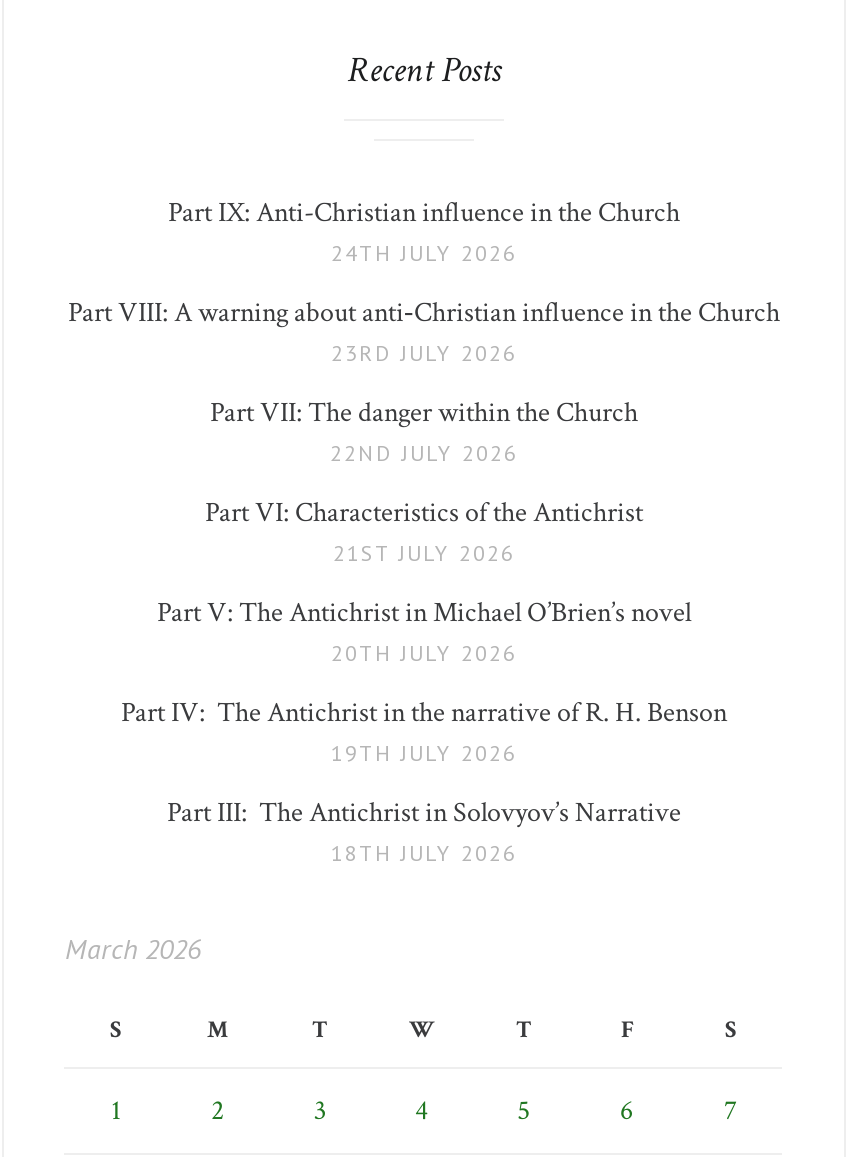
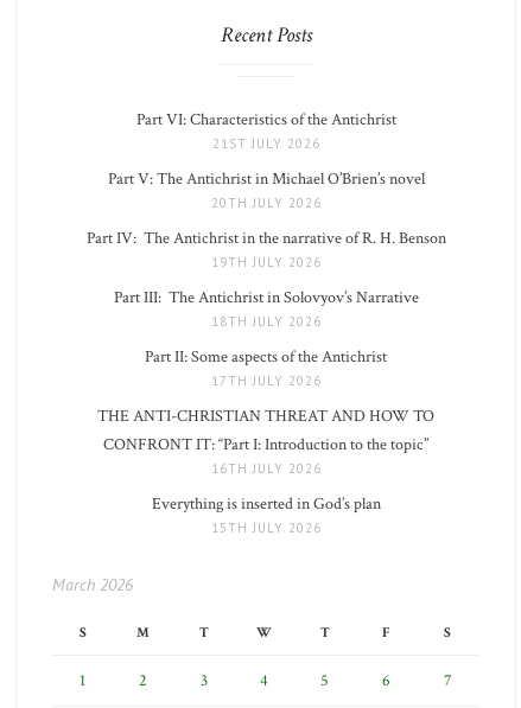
[68,195,780,467] Part IX: Anti-Christian influence in the Church | 24TH JULY 2026 | Part VIII: A warning about anti‑Christian influence in the Church | 23RD JULY 2026 | Part VII: The danger within the Church | 22ND JULY 2026 -> none
moved [121,495,727,867] -> [86,109,446,330]: Part VI: Characteristics of the Antichrist | 21ST JULY 2026 | Part V: The Antichrist in Michael O’Brien’s novel | 20TH JULY 2026 | Part IV: The Antichrist in the narrative of R. H. Benson | 19TH JULY 2026 | Part III: The Antichrist in Solovyov’s Narrative | 18TH JULY 2026
none -> [97,346,434,536] Part II: Some aspects of the Antichrist | 17TH JULY 2026 | THE ANTI-CHRISTIAN THREAT AND HOW TO | CONFRONT IT: “Part I: Introduction to the topic” | 16TH JULY 2026 | Everything is inserted in God’s plan | 15TH JULY 2026

